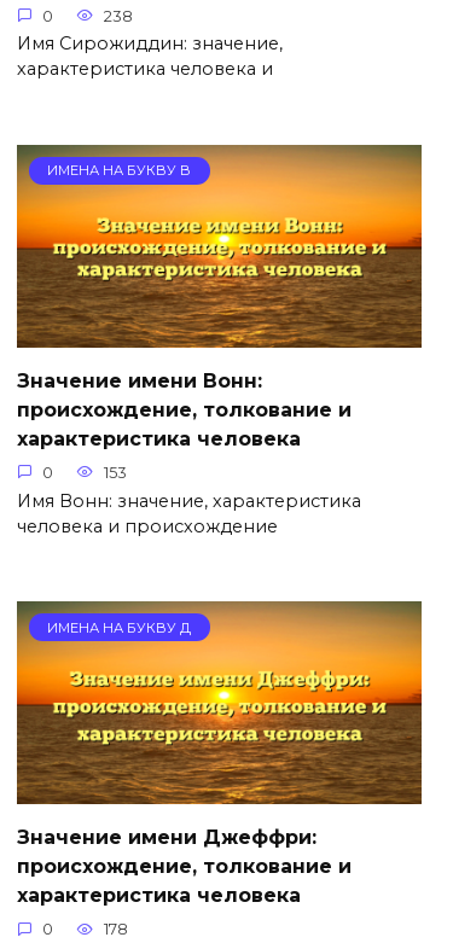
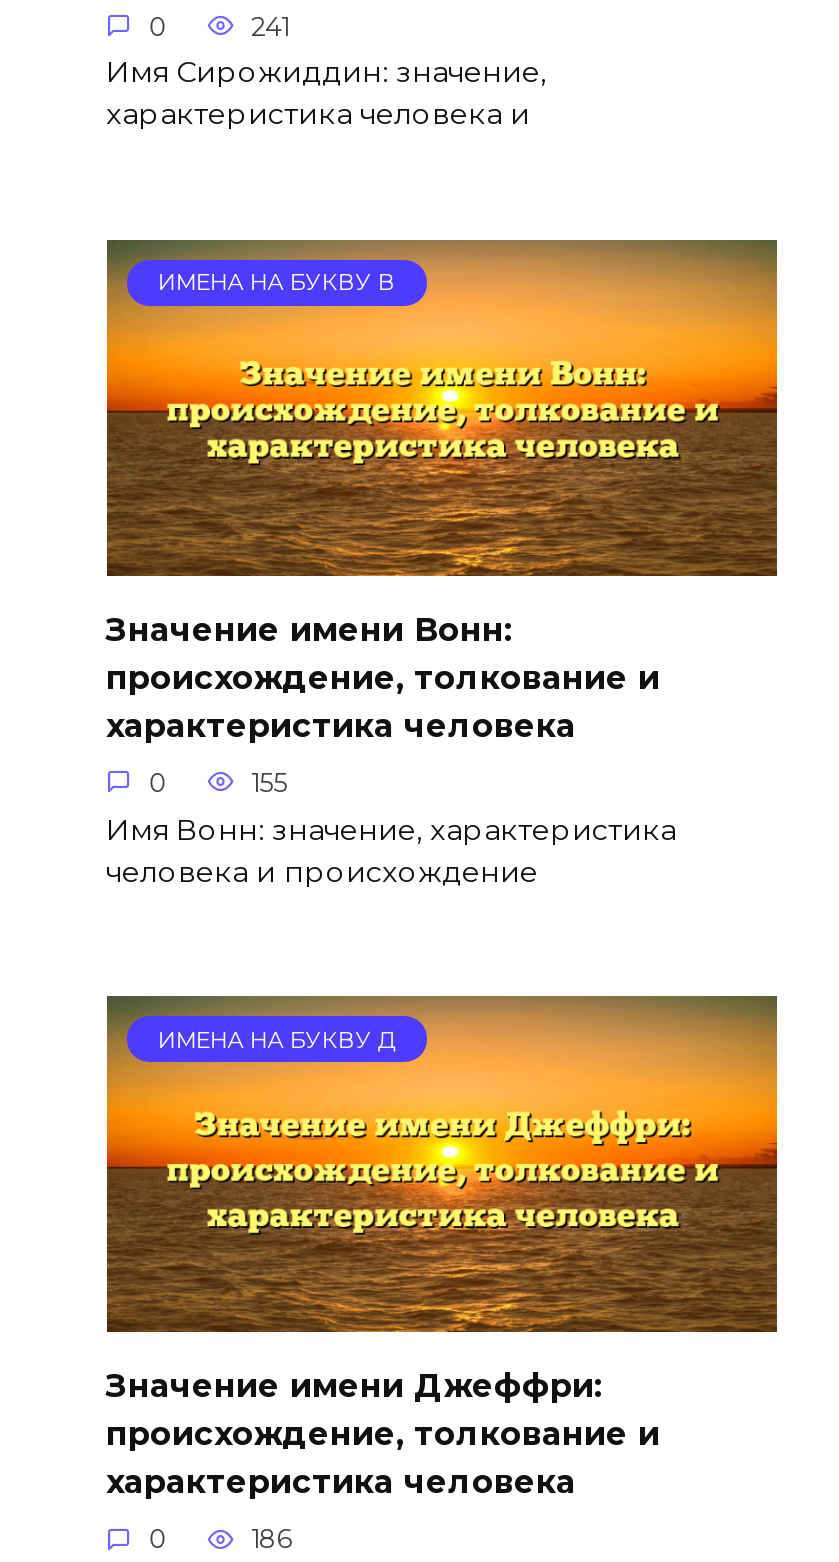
[104,7,133,25] 238 -> [251,11,289,41] 241
[104,464,127,482] 153 -> [251,768,287,798] 155
[104,920,128,938] 178 -> [251,1524,293,1554] 186

